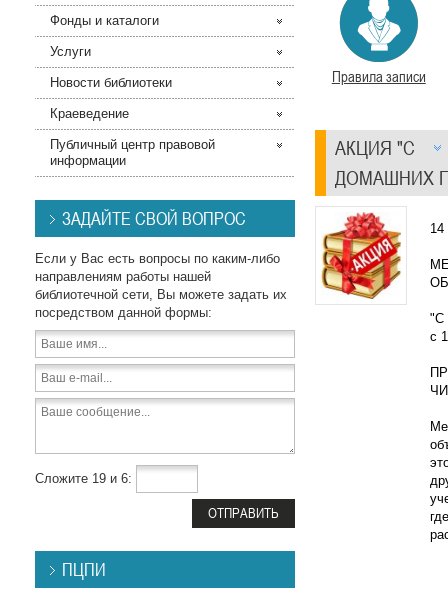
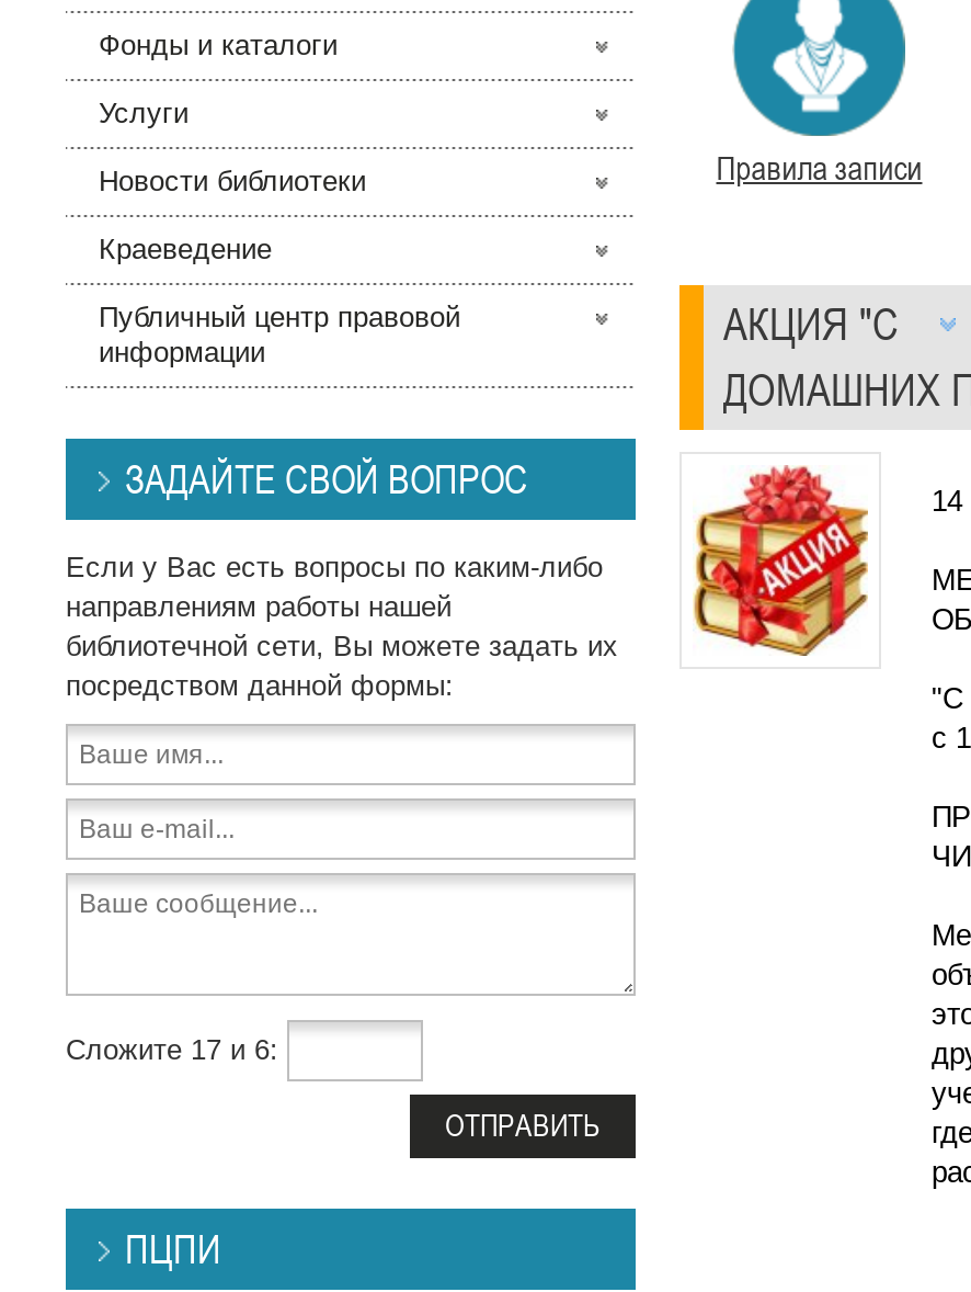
[35,471,136,486] Сложите 19 и 6: -> [66,1033,287,1066] Сложите 17 и 6:

